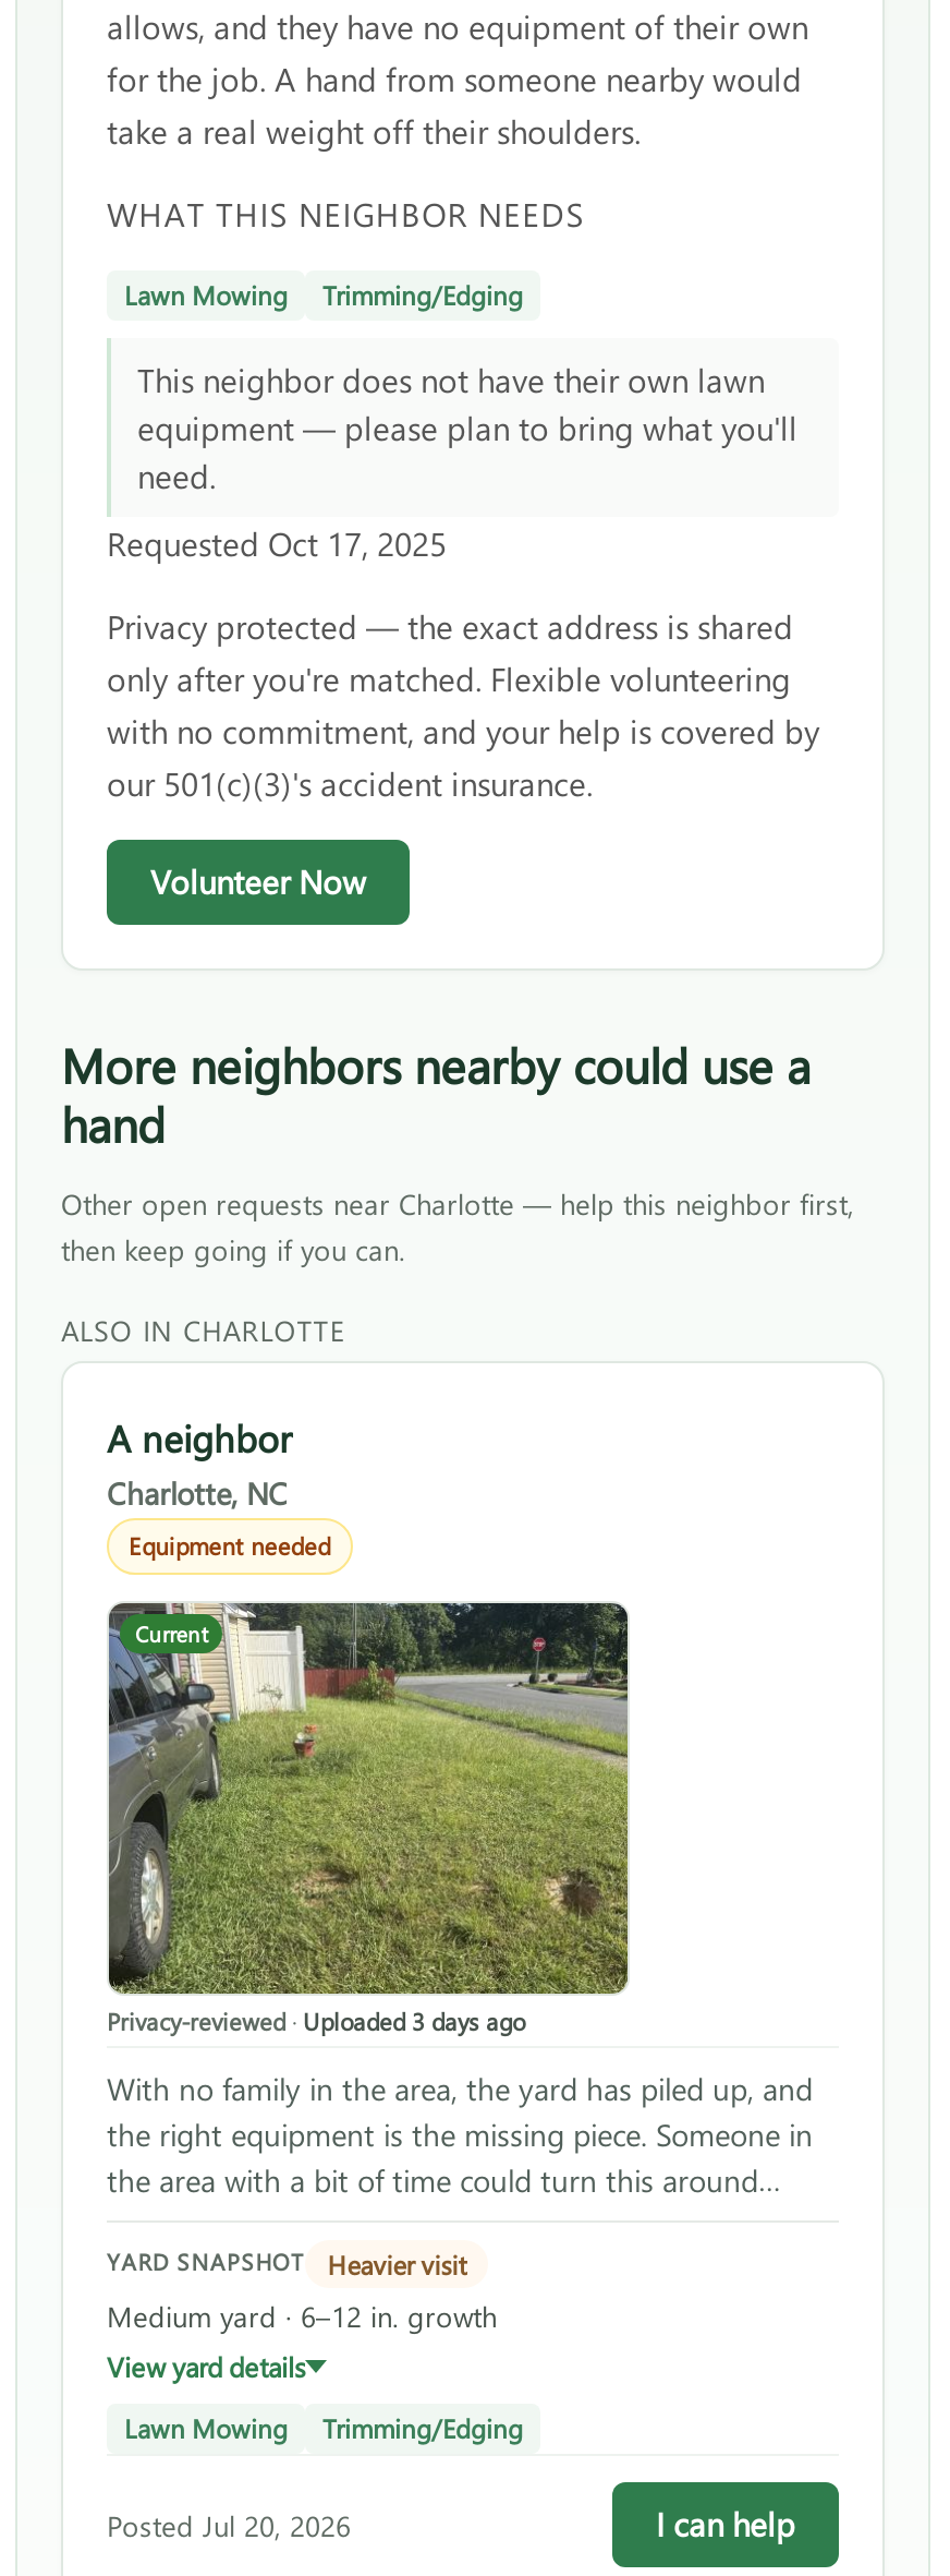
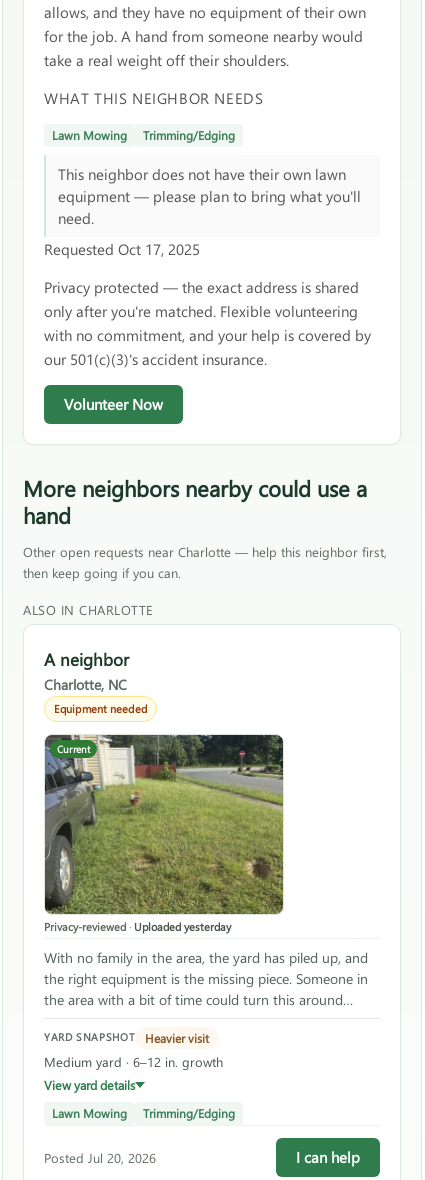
[107,2003,525,2036] Privacy-reviewed · Uploaded 3 days ago -> [44,918,231,933] Privacy-reviewed · Uploaded yesterday

